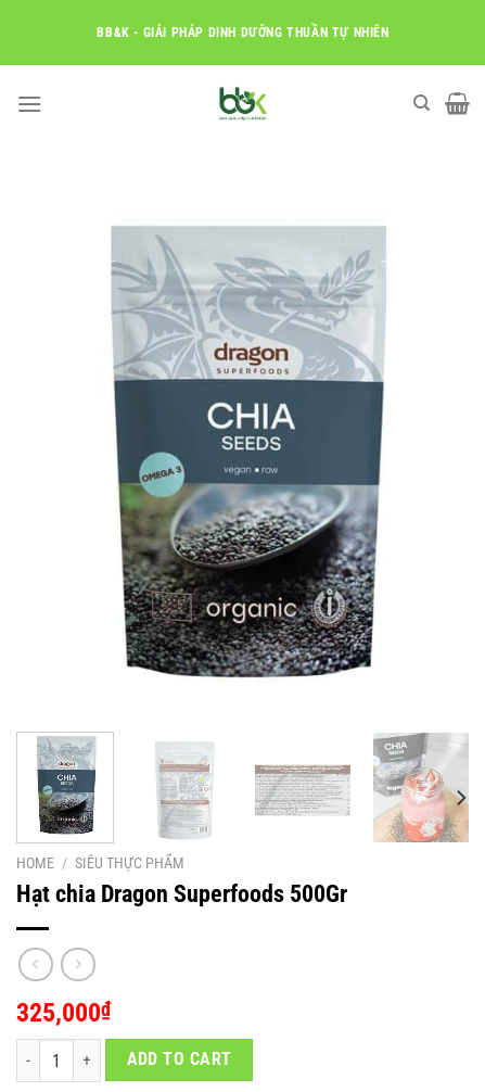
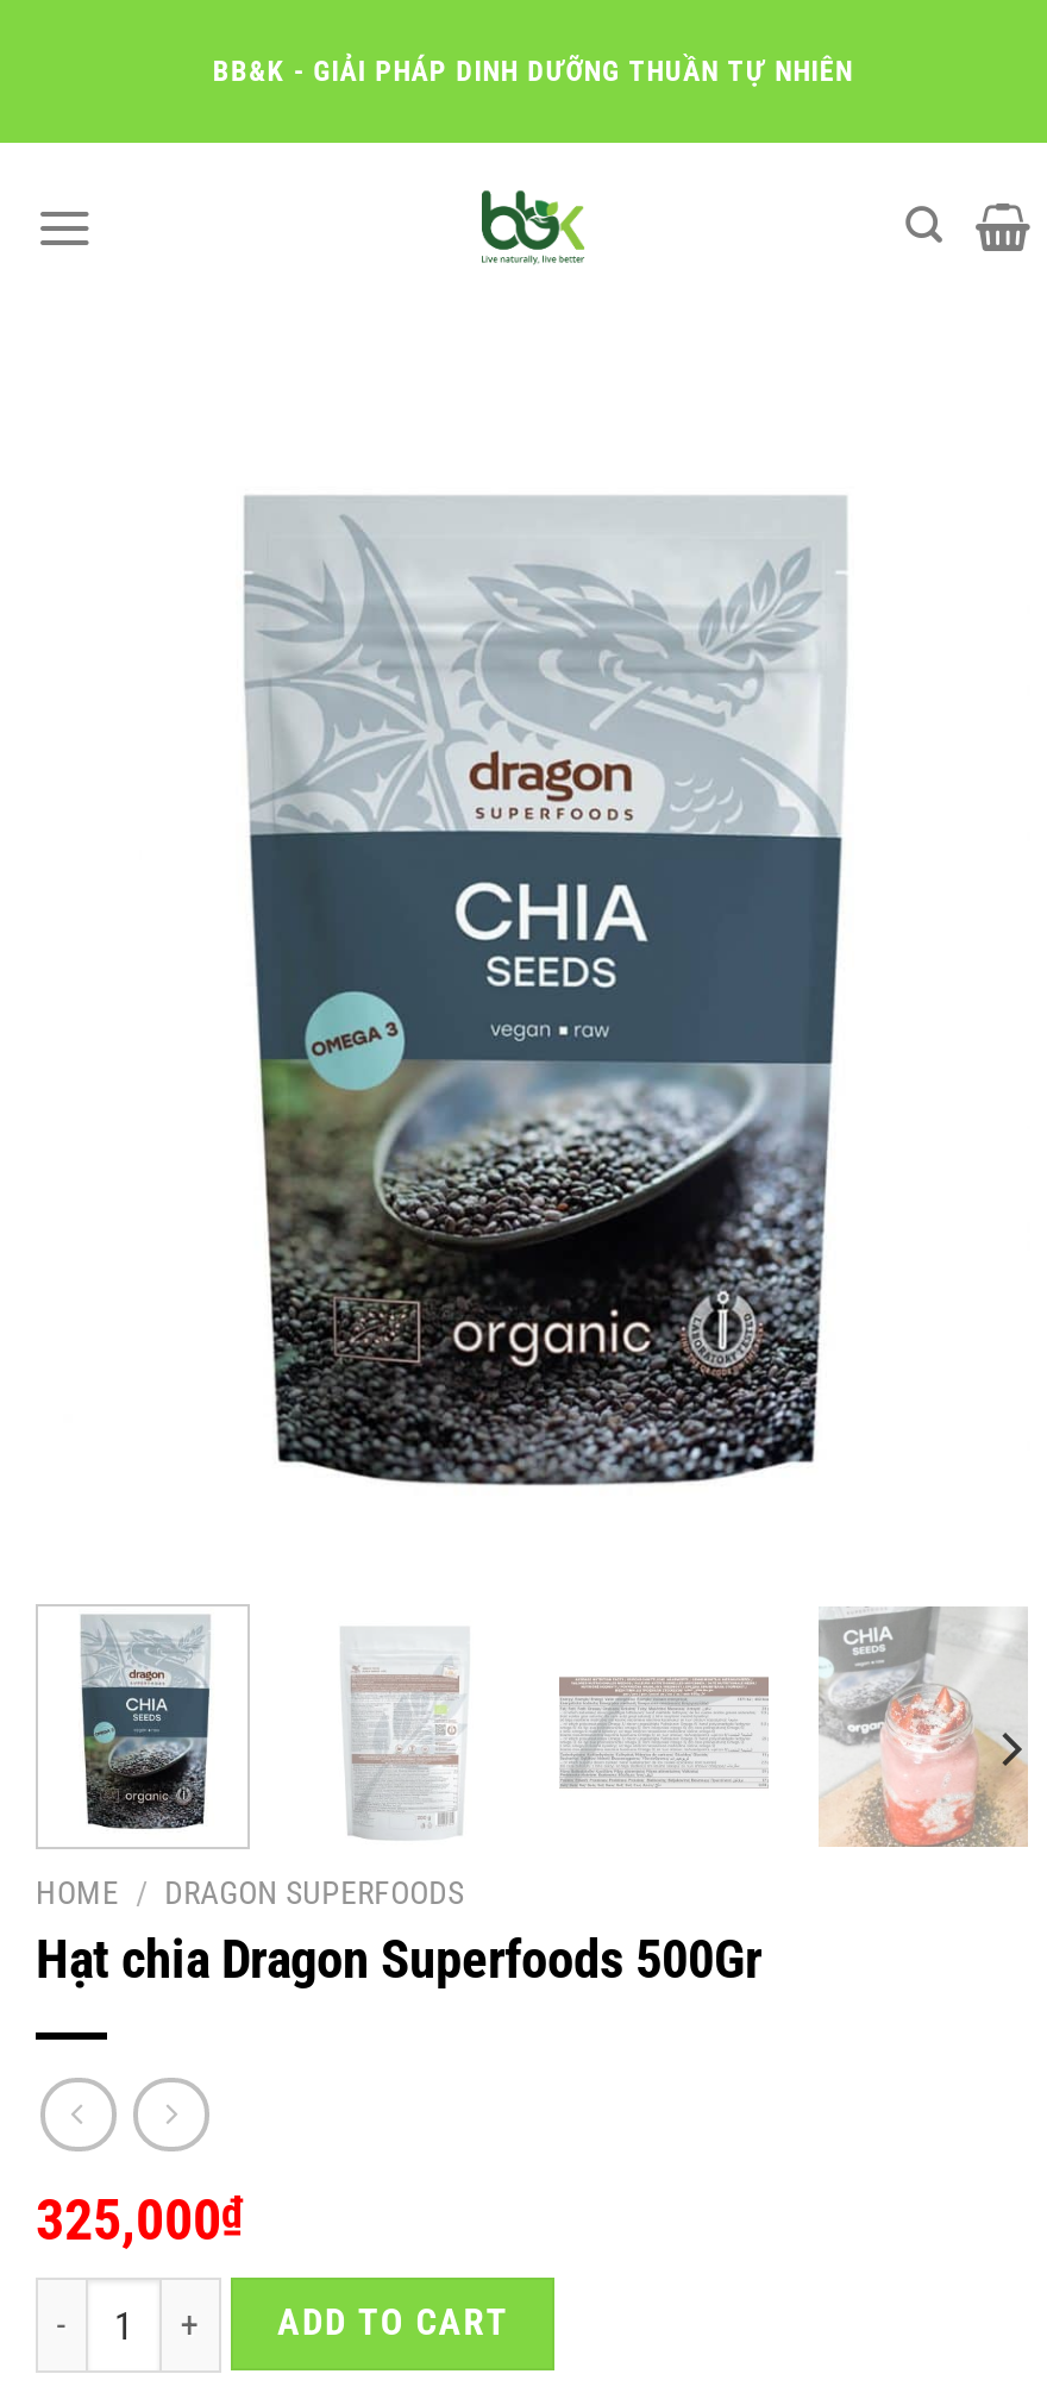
[16,854,185,871] HOME / SIÊU THỰC PHẨM -> [36,1872,464,1910] HOME / DRAGON SUPERFOODS

